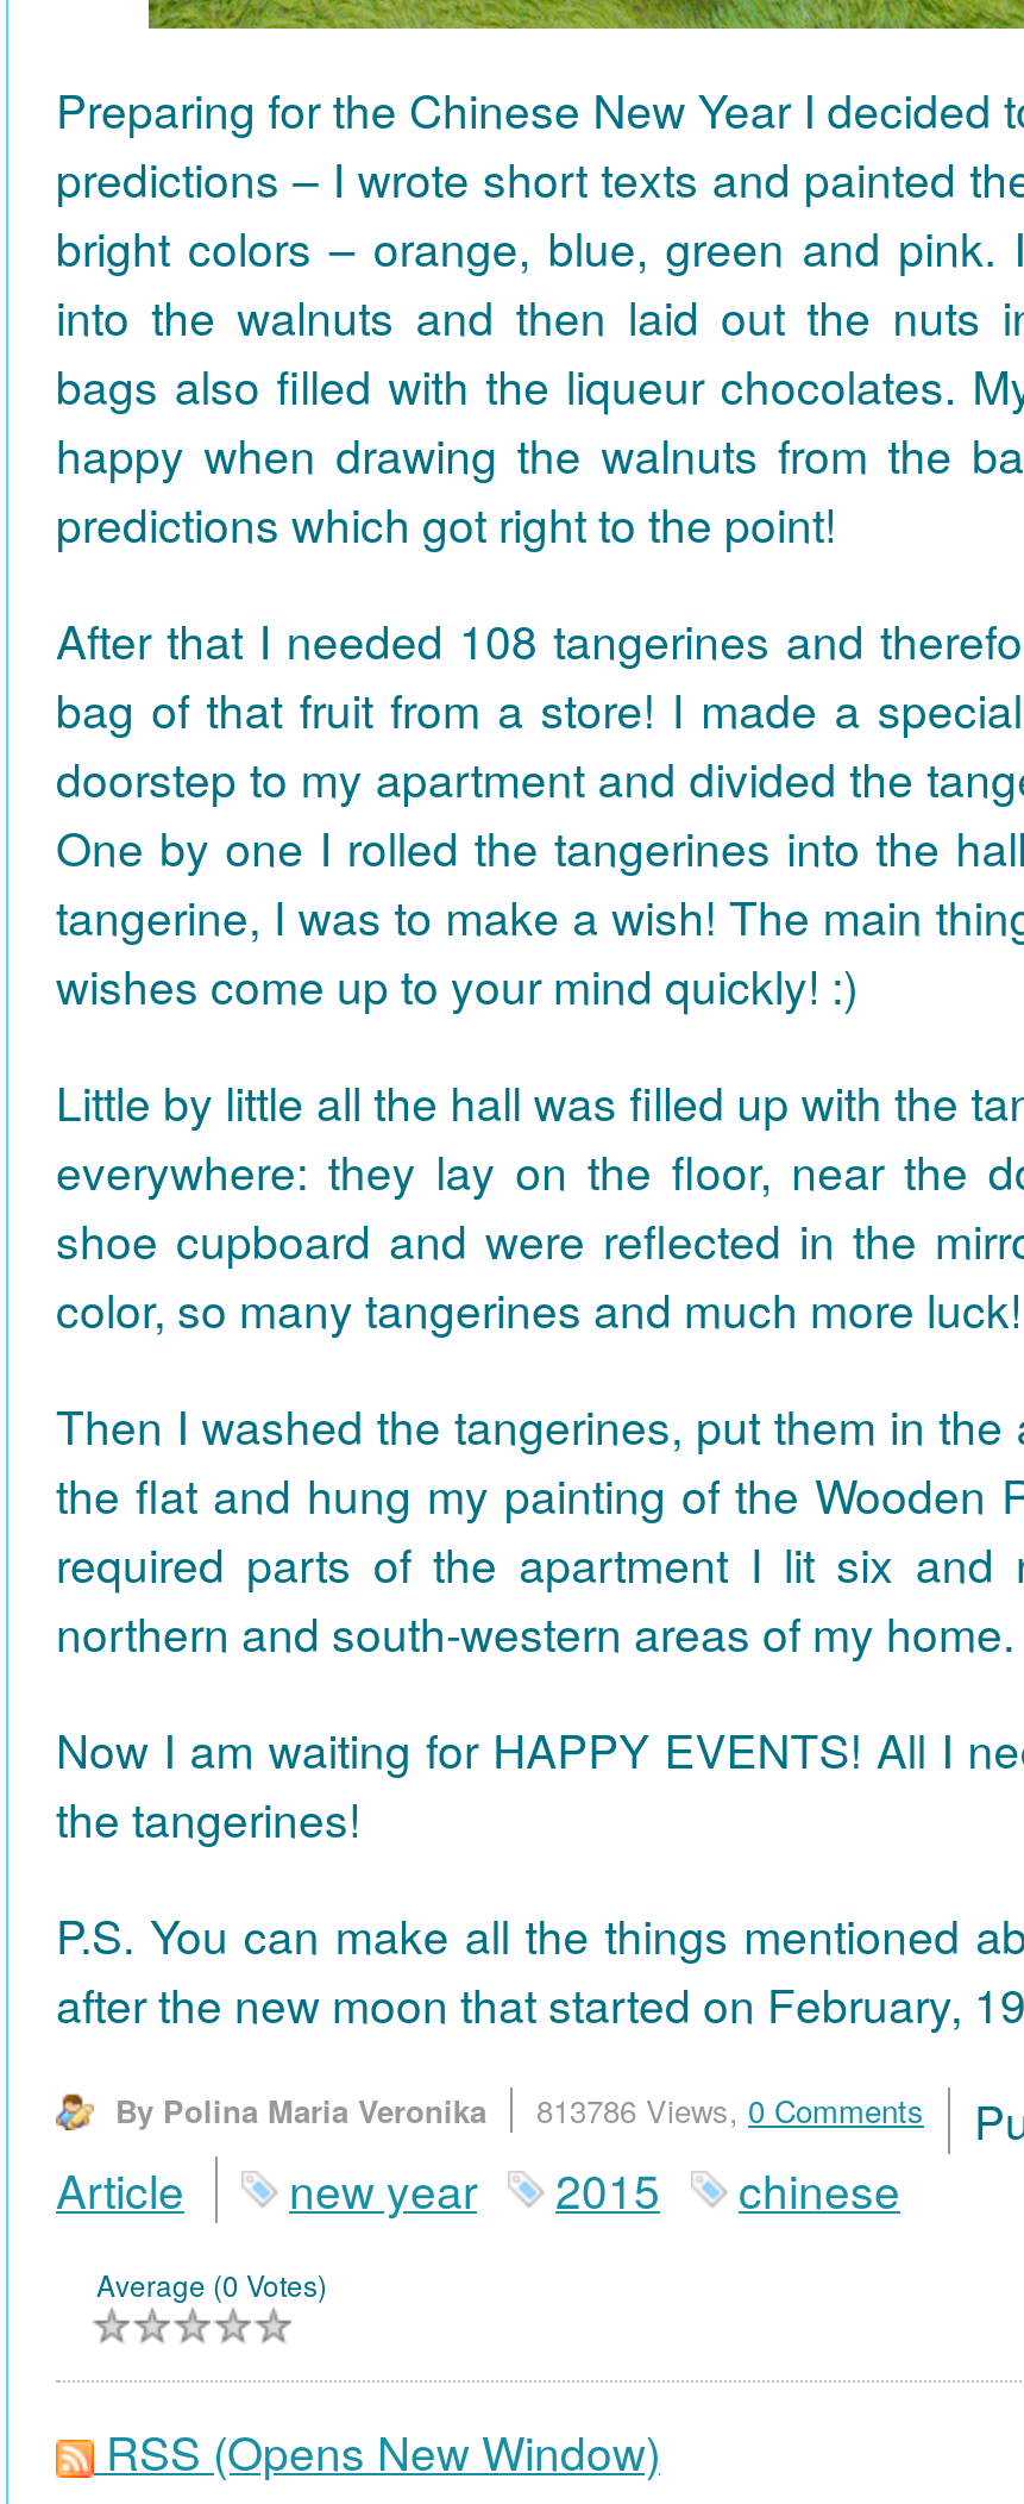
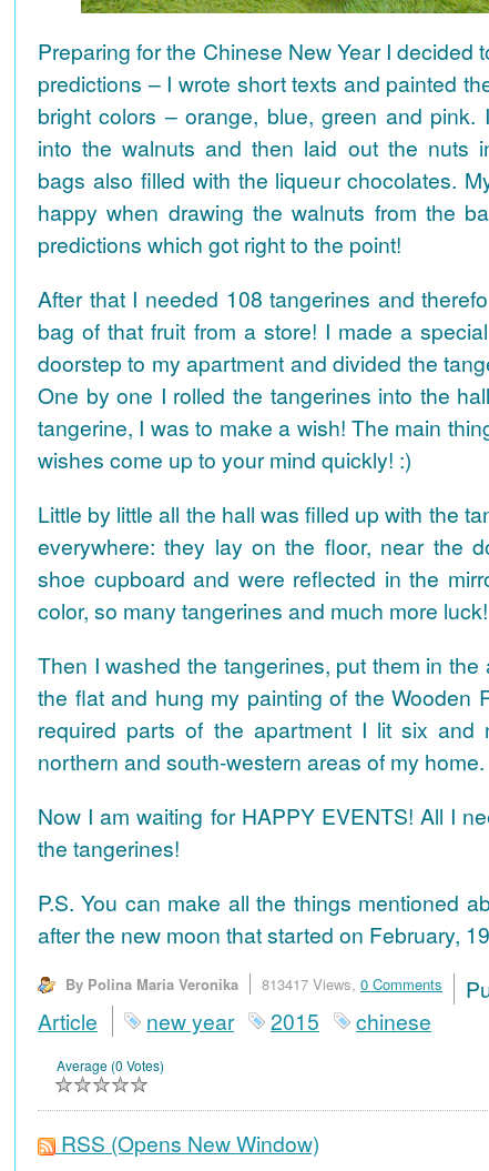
[536,2087,924,2132] 813786 Views, 0 Comments -> [262,973,442,994] 813417 Views, 0 Comments

